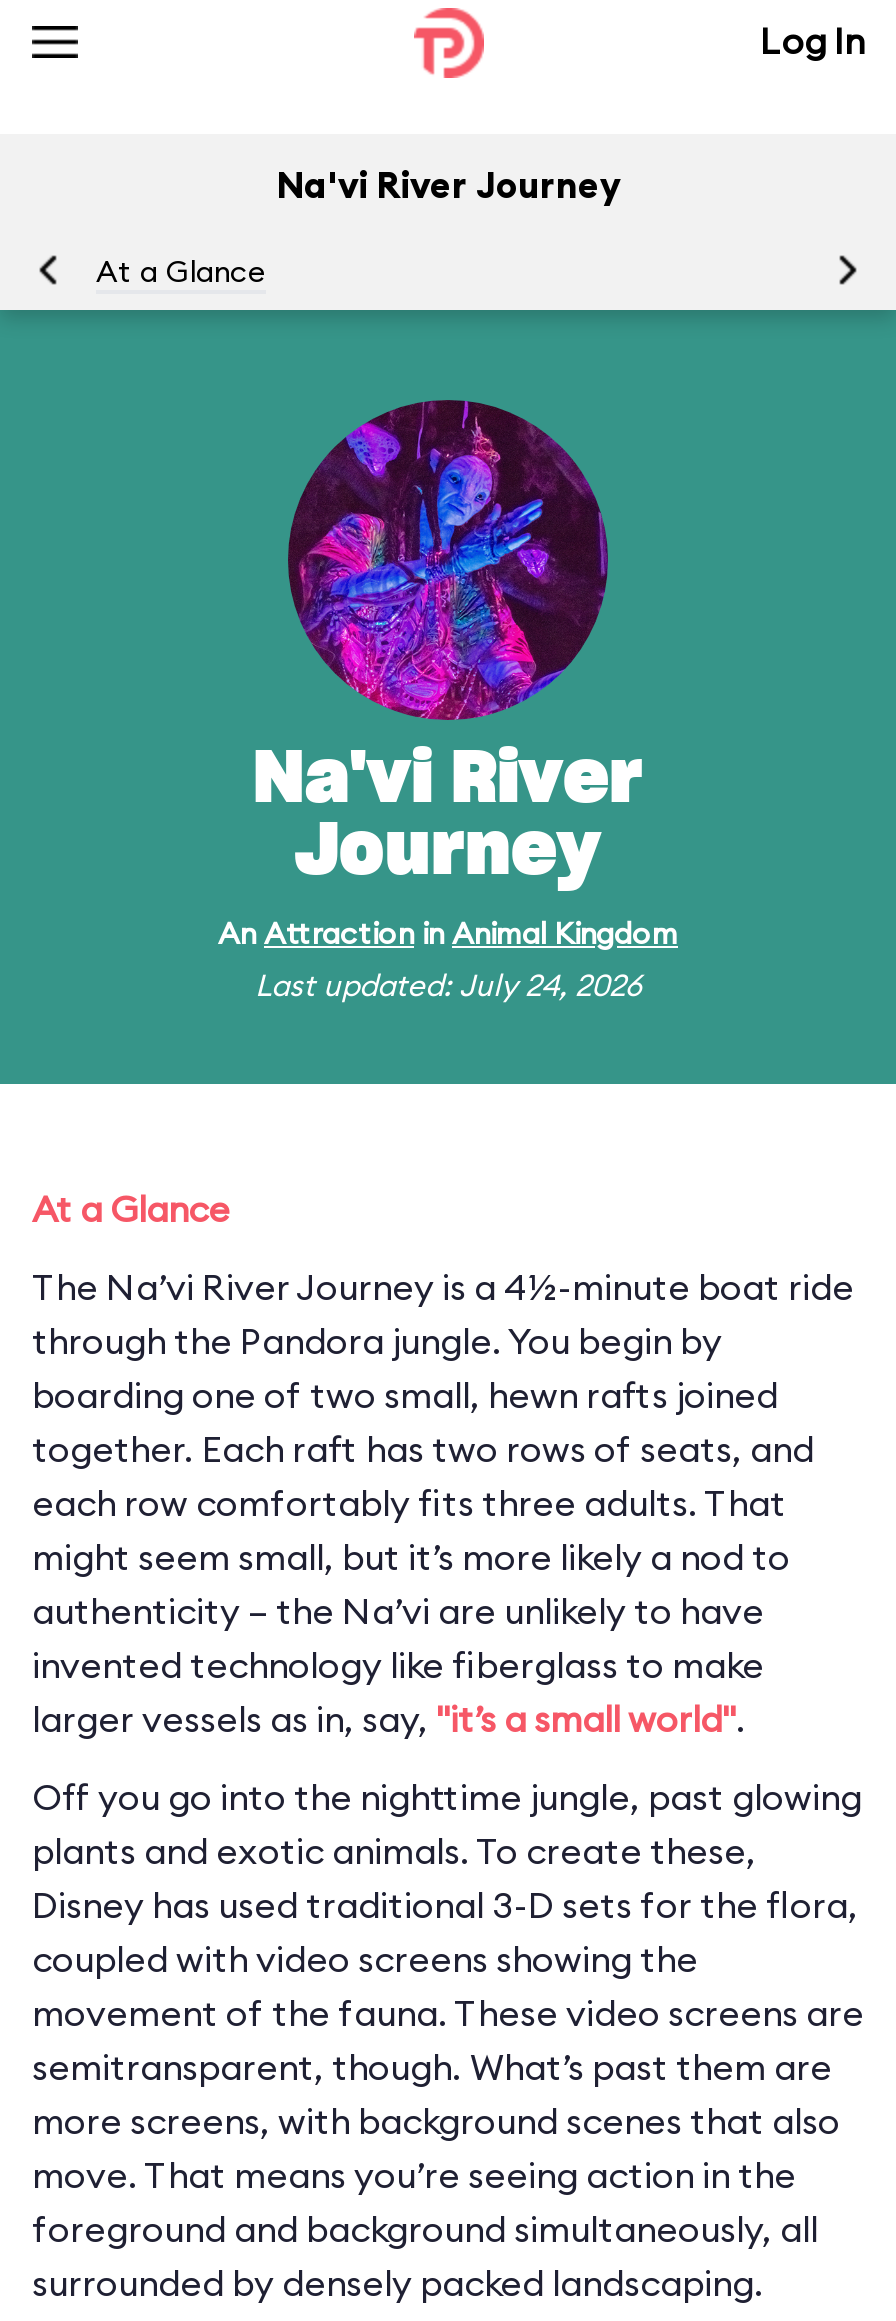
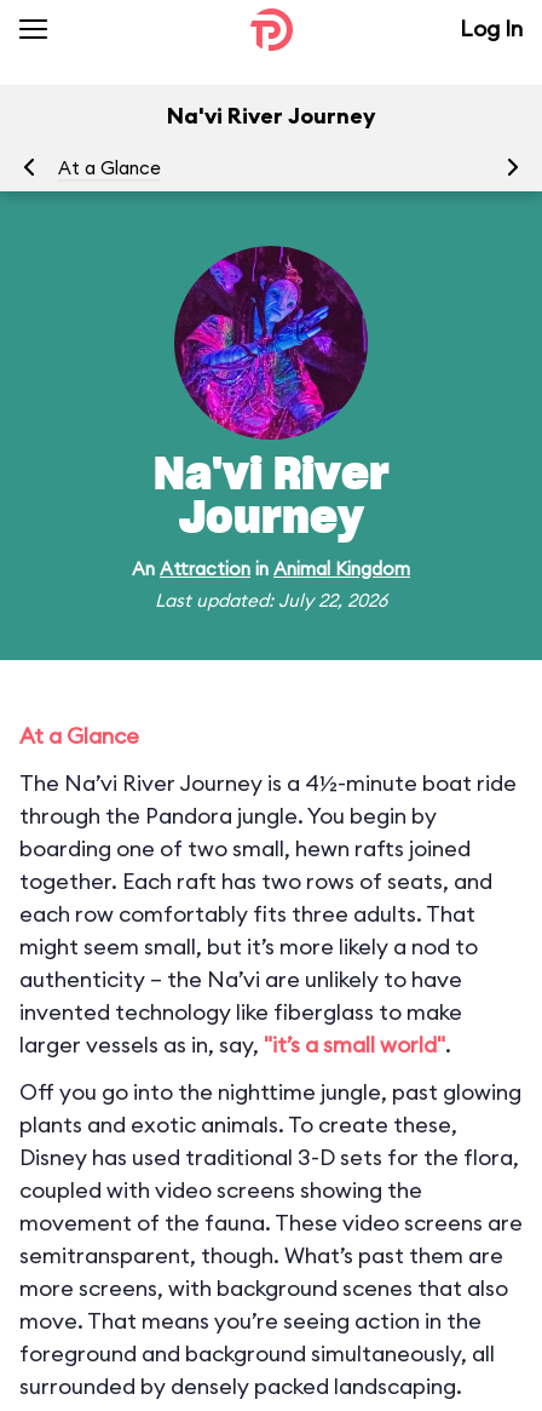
[255,966,641,1004] Last updated: July 24, 2026 -> [155,589,387,612] Last updated: July 22, 2026

